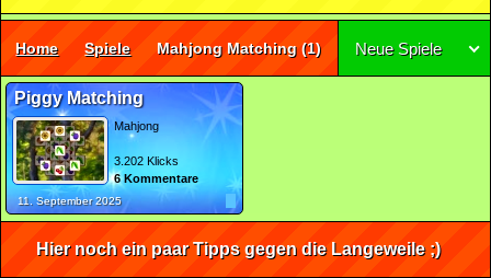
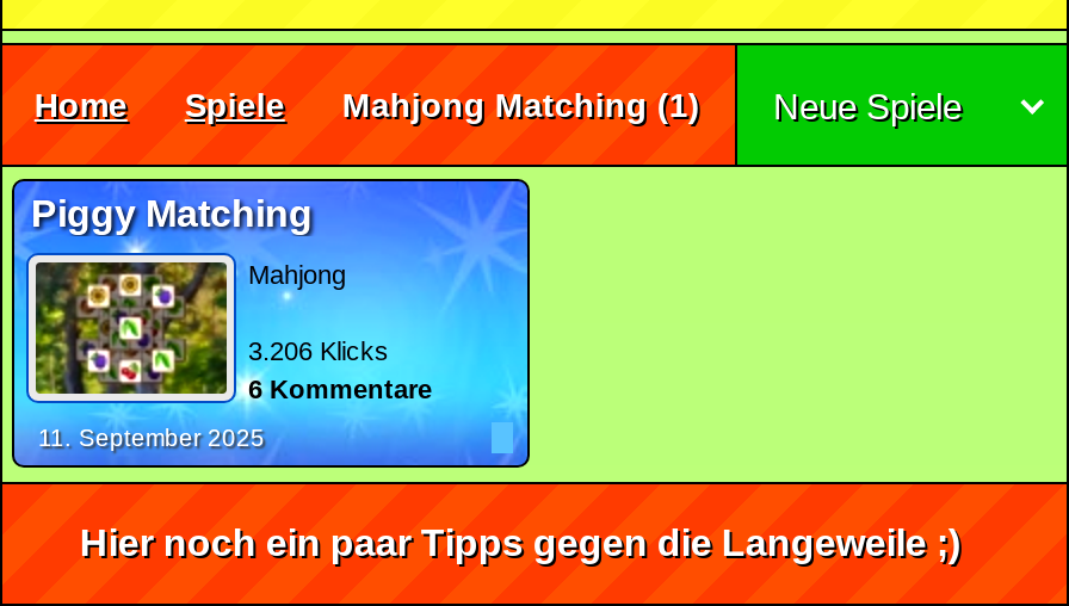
[114,154,179,167] 3.202 Klicks -> [248,336,389,365] 3.206 Klicks

